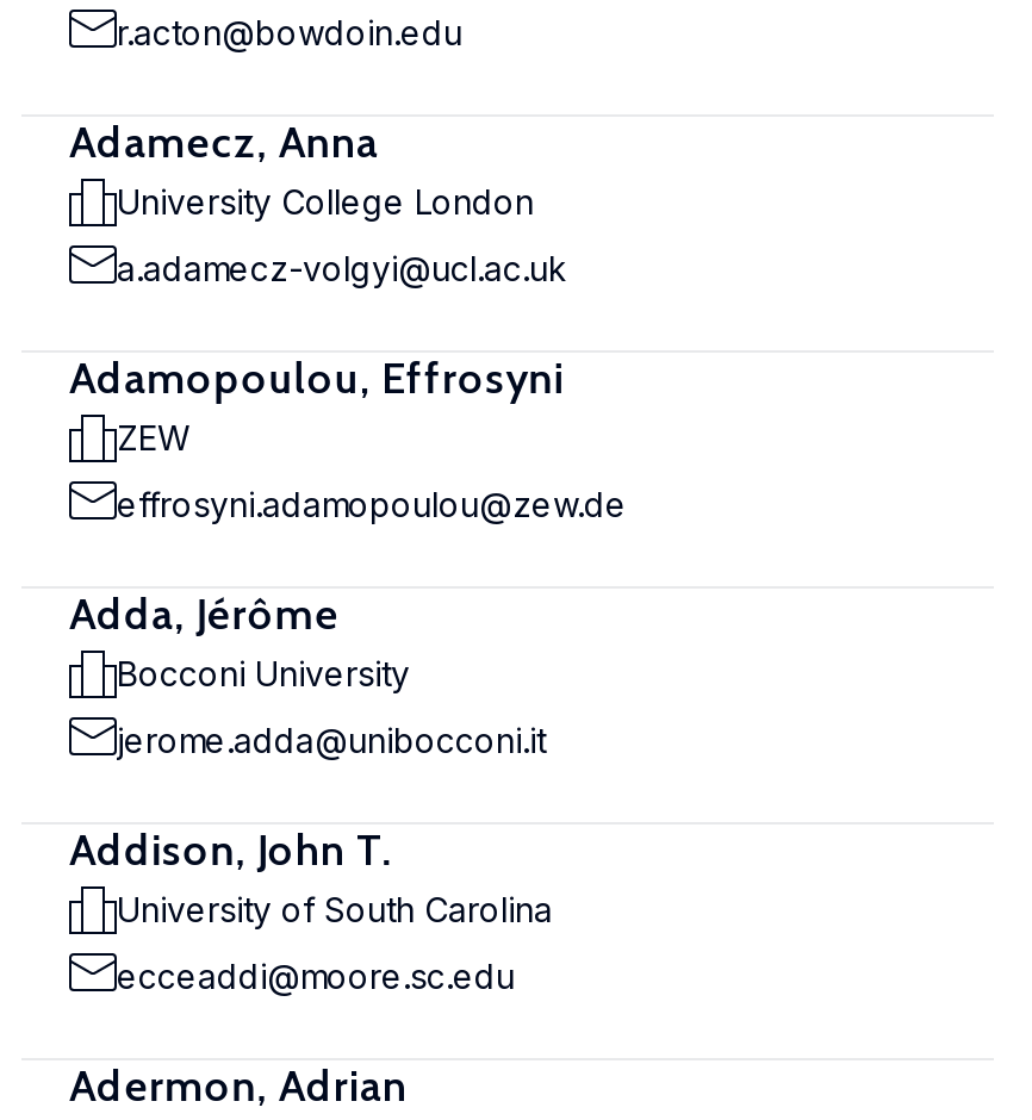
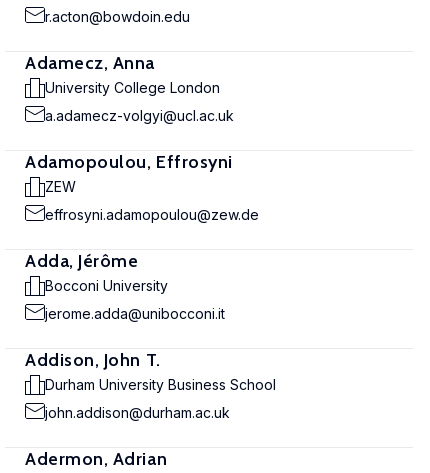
[117,889,553,929] University of South Carolina -> [45,376,276,393] Durham University Business School
[117,956,515,996] ecceaddi@moore.sc.edu -> [45,404,230,421] john.addison@durham.ac.uk

